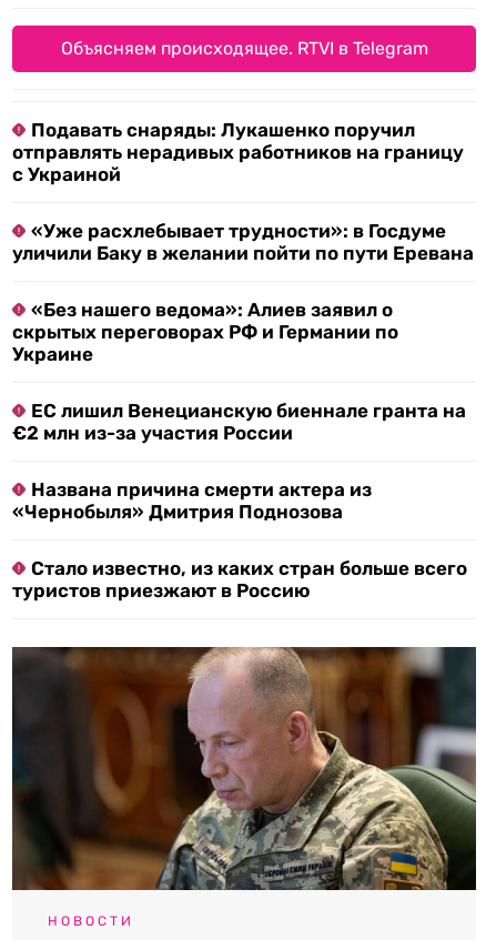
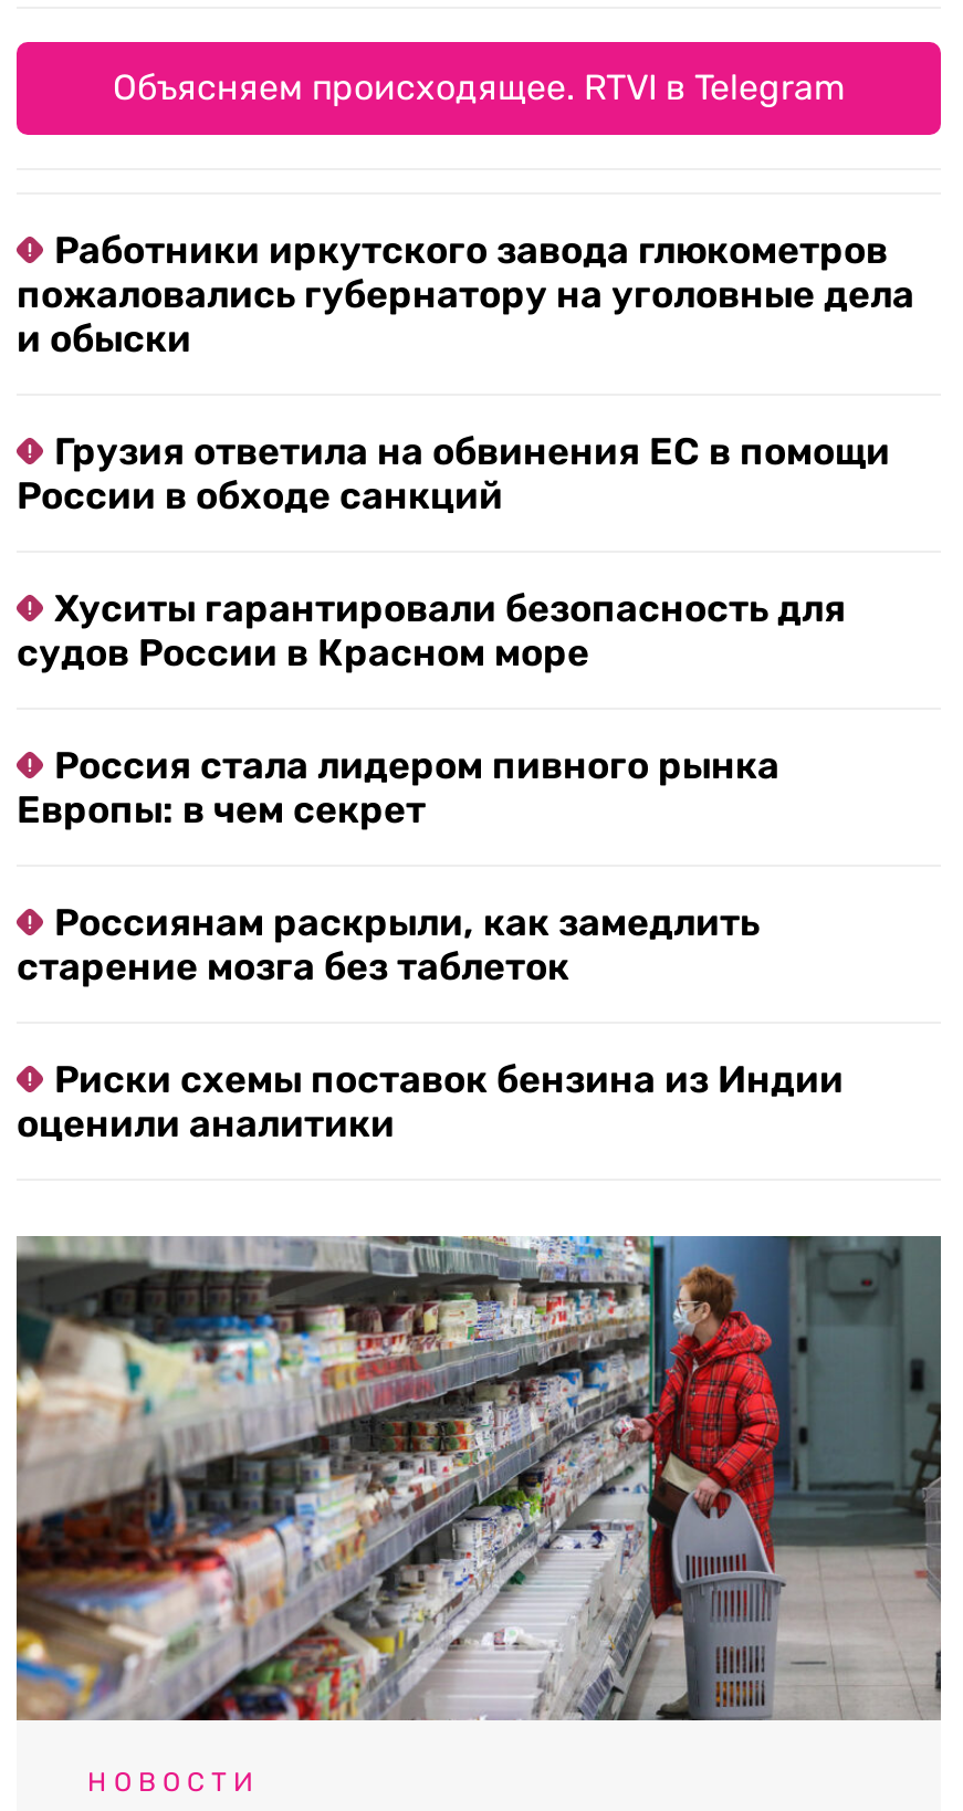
[12,119,464,185] Подавать снаряды: Лукашенко поручил | отправлять нерадивых работников на границу | с Украиной -> [17,228,914,361] Работники иркутского завода глюкометров | пожаловались губернатору на уголовные дела | и обыски
[12,220,474,264] «Уже расхлебывает трудности»: в Госдуме | уличили Баку в желании пойти по пути Еревана -> [17,429,890,518] Грузия ответила на обвинения ЕС в помощи | России в обходе санкций
[12,299,398,365] «Без нашего ведома»: Алиев заявил о | скрытых переговорах РФ и Германии по | Украине -> [17,586,846,675] Хуситы гарантировали безопасность для | судов России в Красном море
[12,400,466,444] ЕС лишил Венецианскую биеннале гранта на | €2 млн из-за участия России -> [17,743,779,832] Россия стала лидером пивного рынка | Европы: в чем секрет
[12,478,372,523] Названа причина смерти актера из | «Чернобыля» Дмитрия Поднозова -> [17,900,760,989] Россиянам раскрыли, как замедлить | старение мозга без таблеток
[12,557,467,602] Стало известно, из каких стран больше всего | туристов приезжают в Россию -> [17,1057,844,1146] Риски схемы поставок бензина из Индии | оценили аналитики
[11,646,476,891] [image] -> [14,1234,943,1723] [image]

